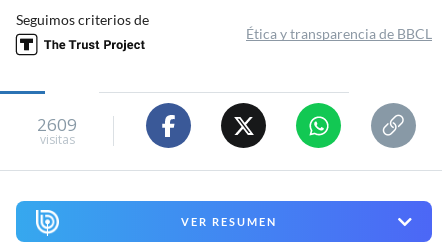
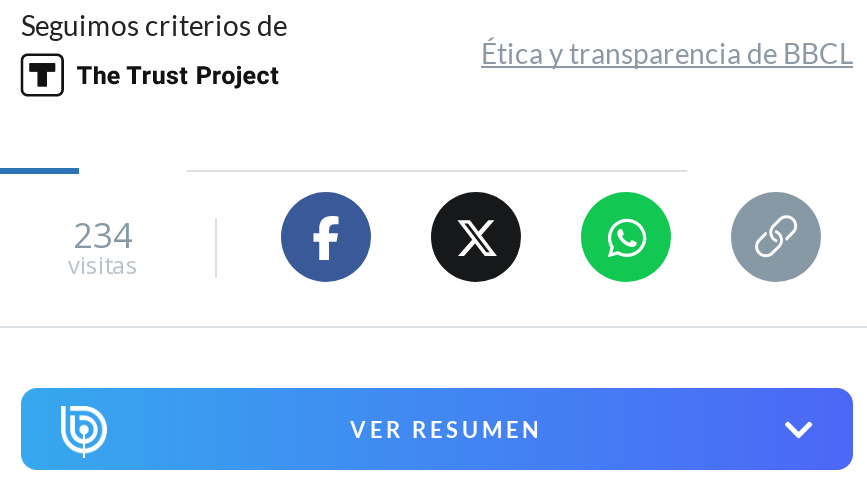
[37,113,77,136] 2609 -> [73,212,133,258] 234

